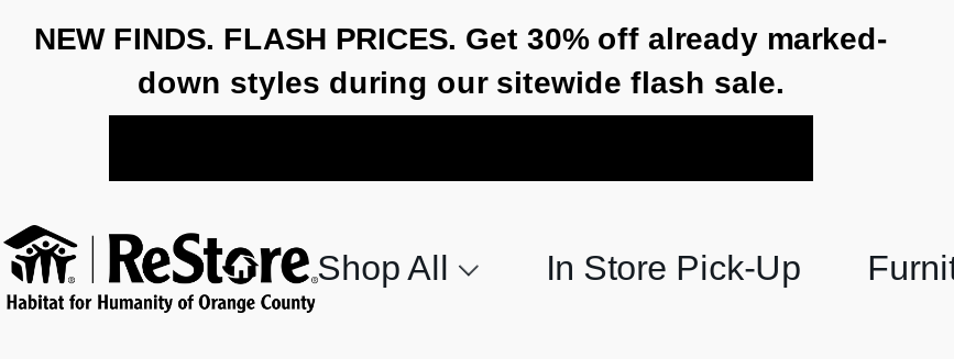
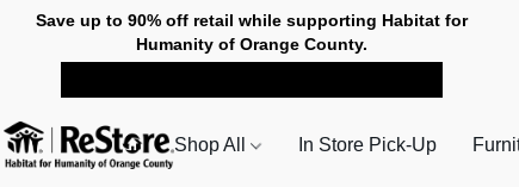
[34,21,888,100] NEW FINDS. FLASH PRICES. Get 30% off already marked- | down styles during our sitewide flash sale. -> [36,11,468,54] Save up to 90% off retail while supporting Habitat for | Humanity of Orange County.

